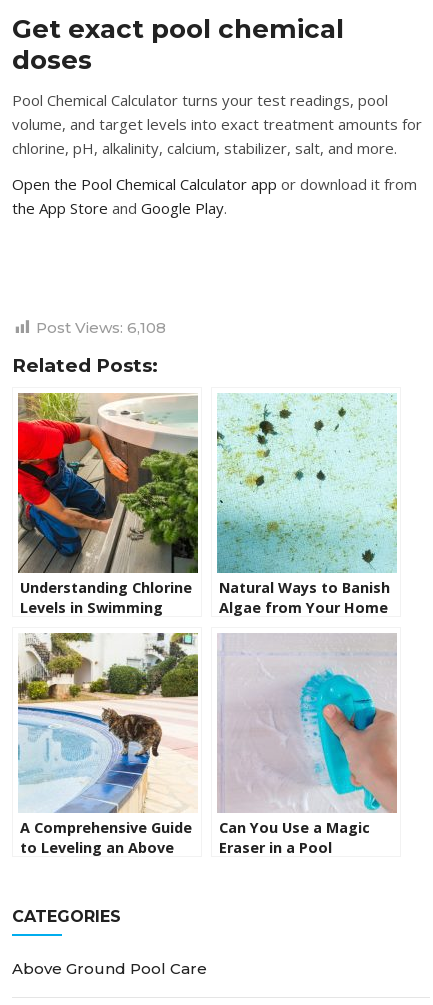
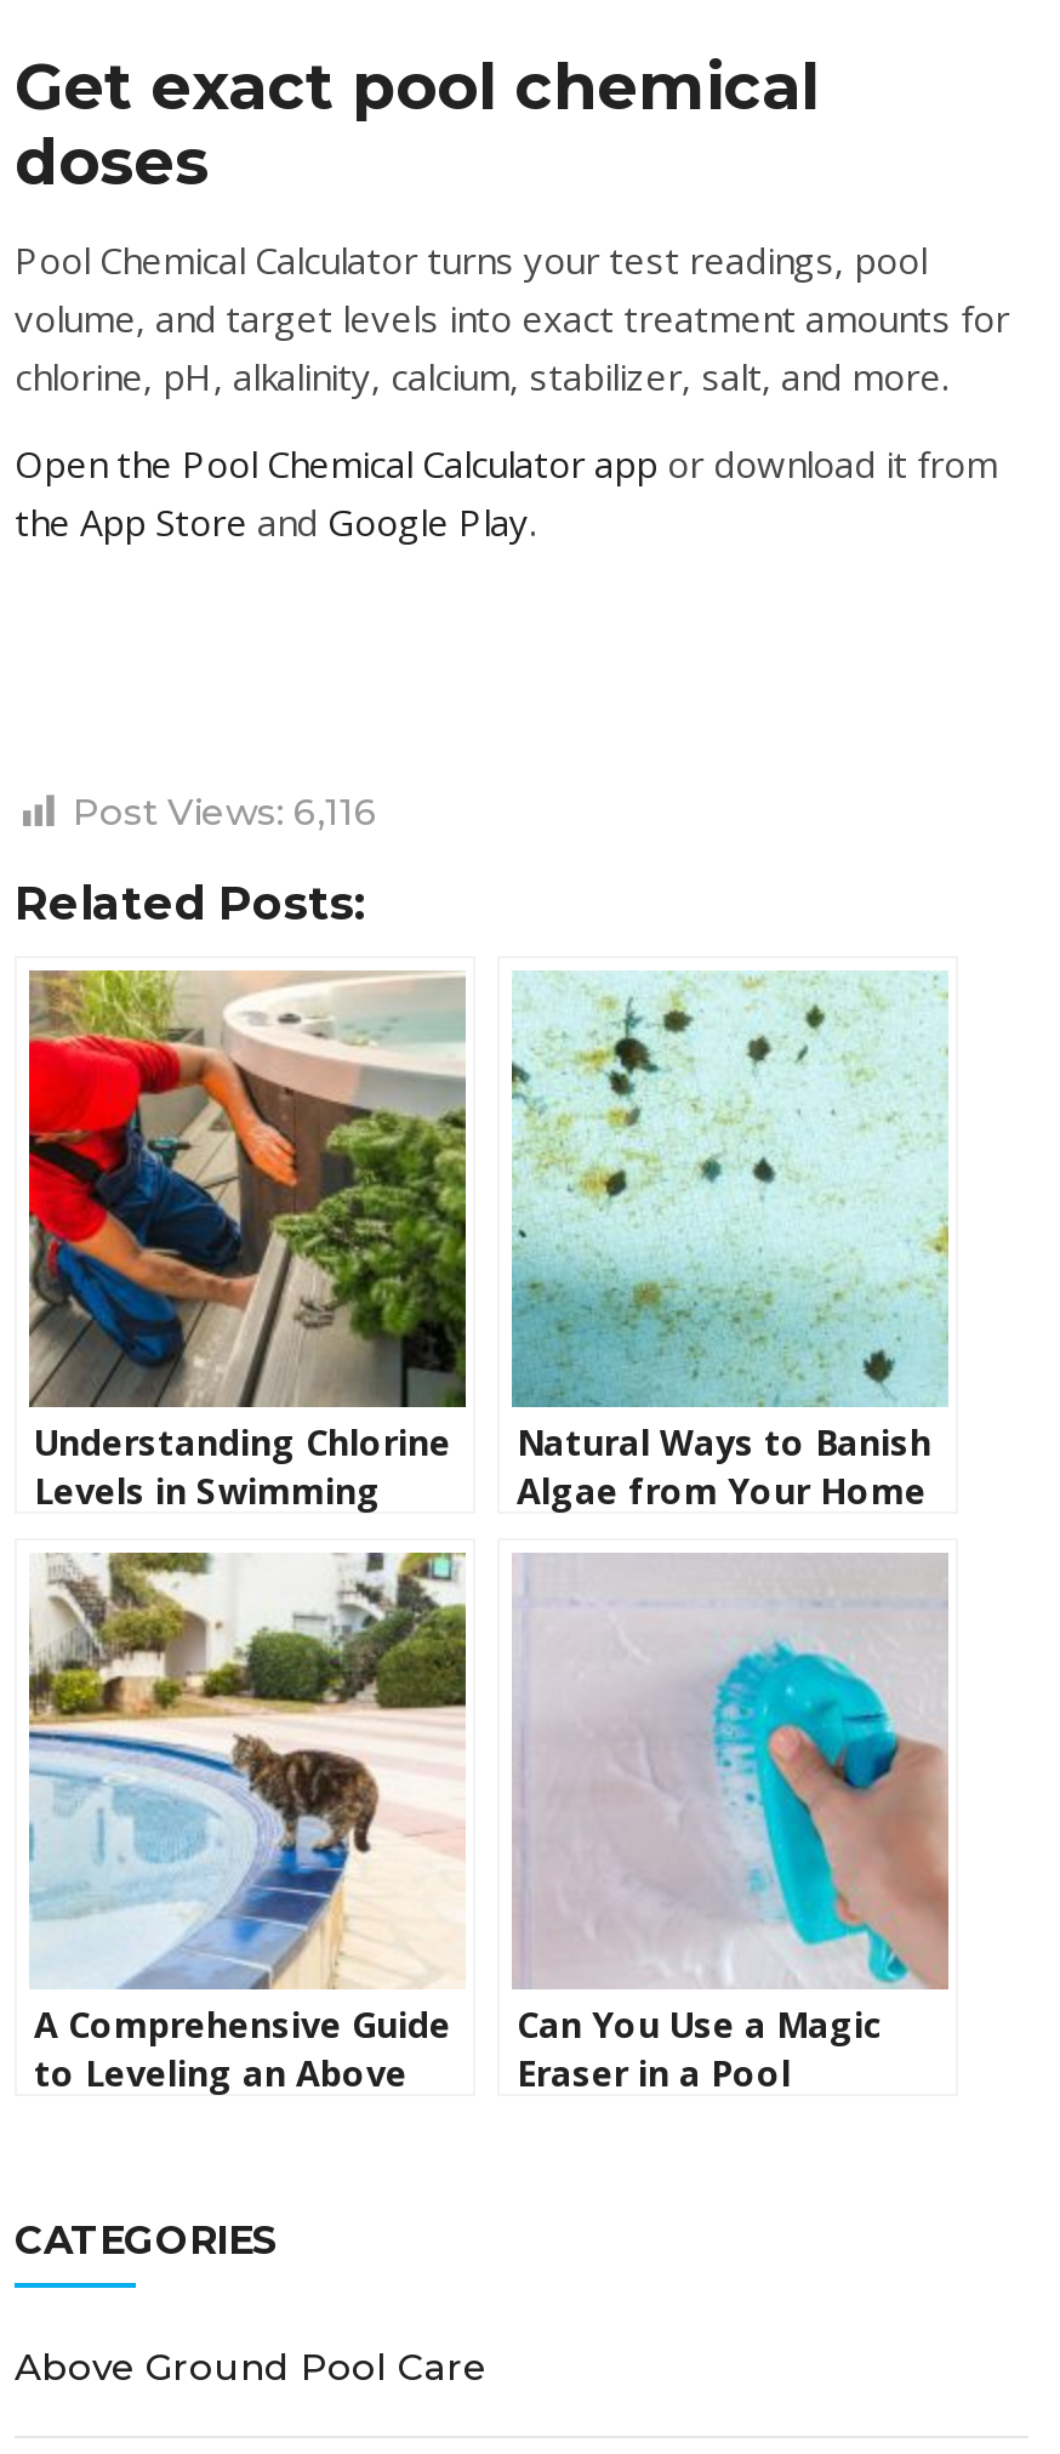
[36,318,166,337] Post Views: 6,108 -> [73,788,378,834] Post Views: 6,116

